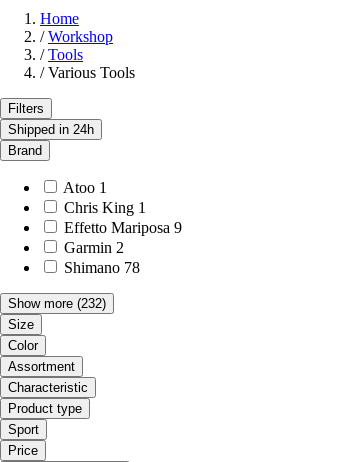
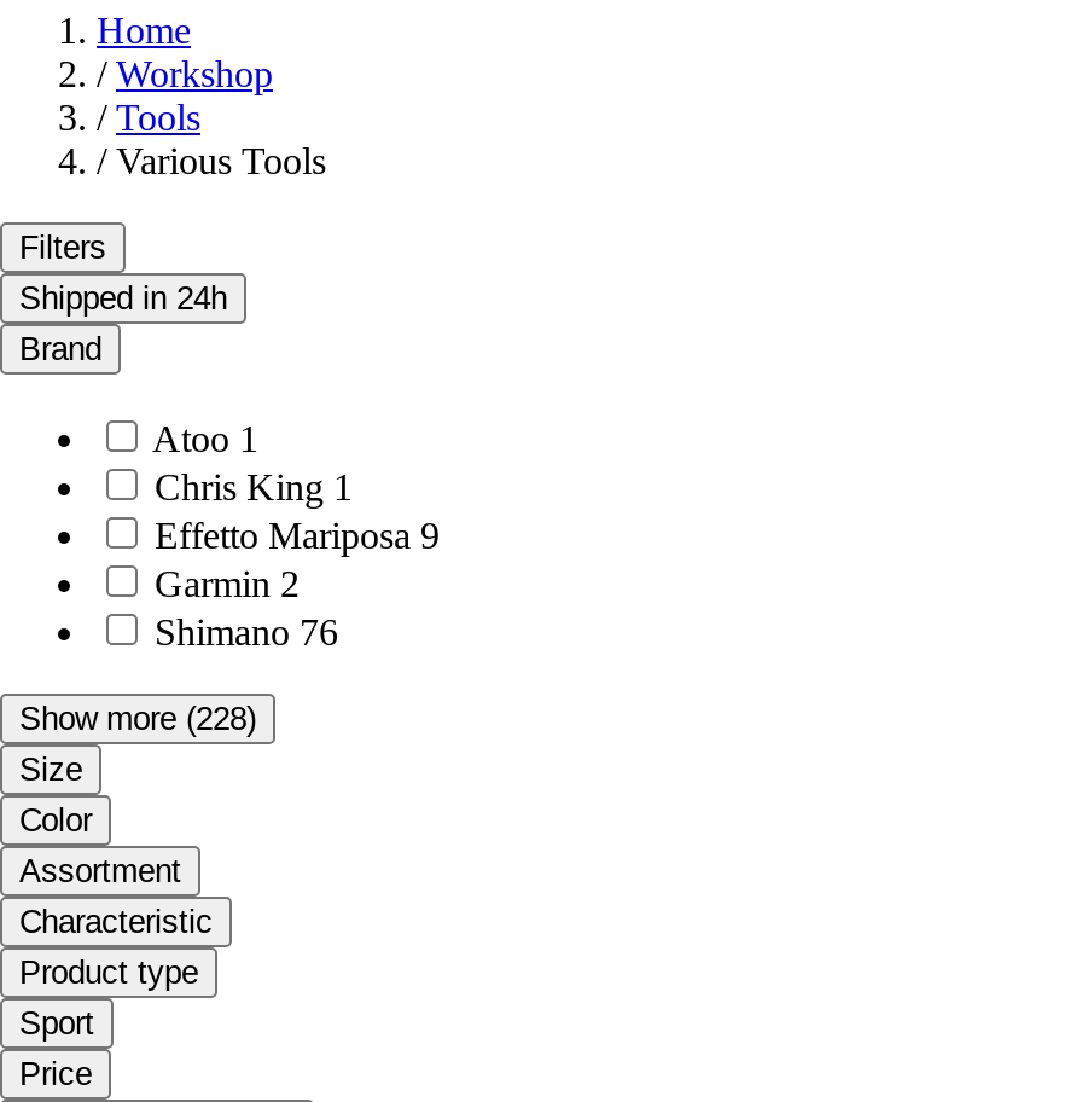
[64,259,140,276] Shimano 78 -> [155,612,338,653] Shimano 76
[8,296,106,311] Show more (232) -> [19,702,256,738] Show more (228)

